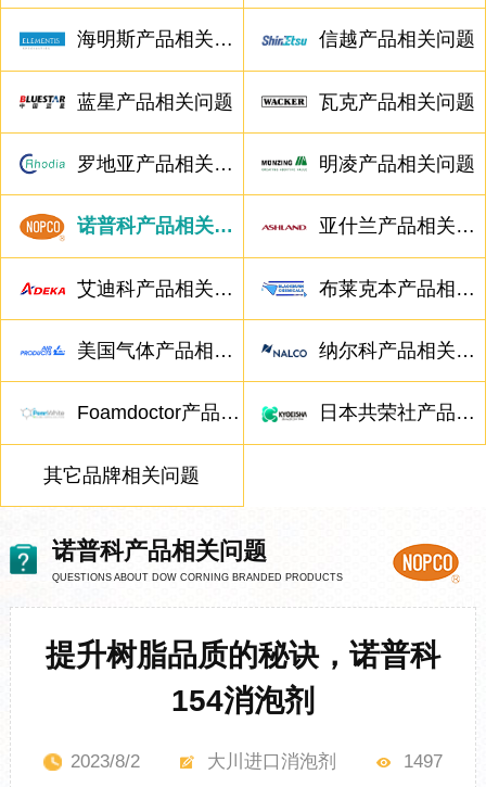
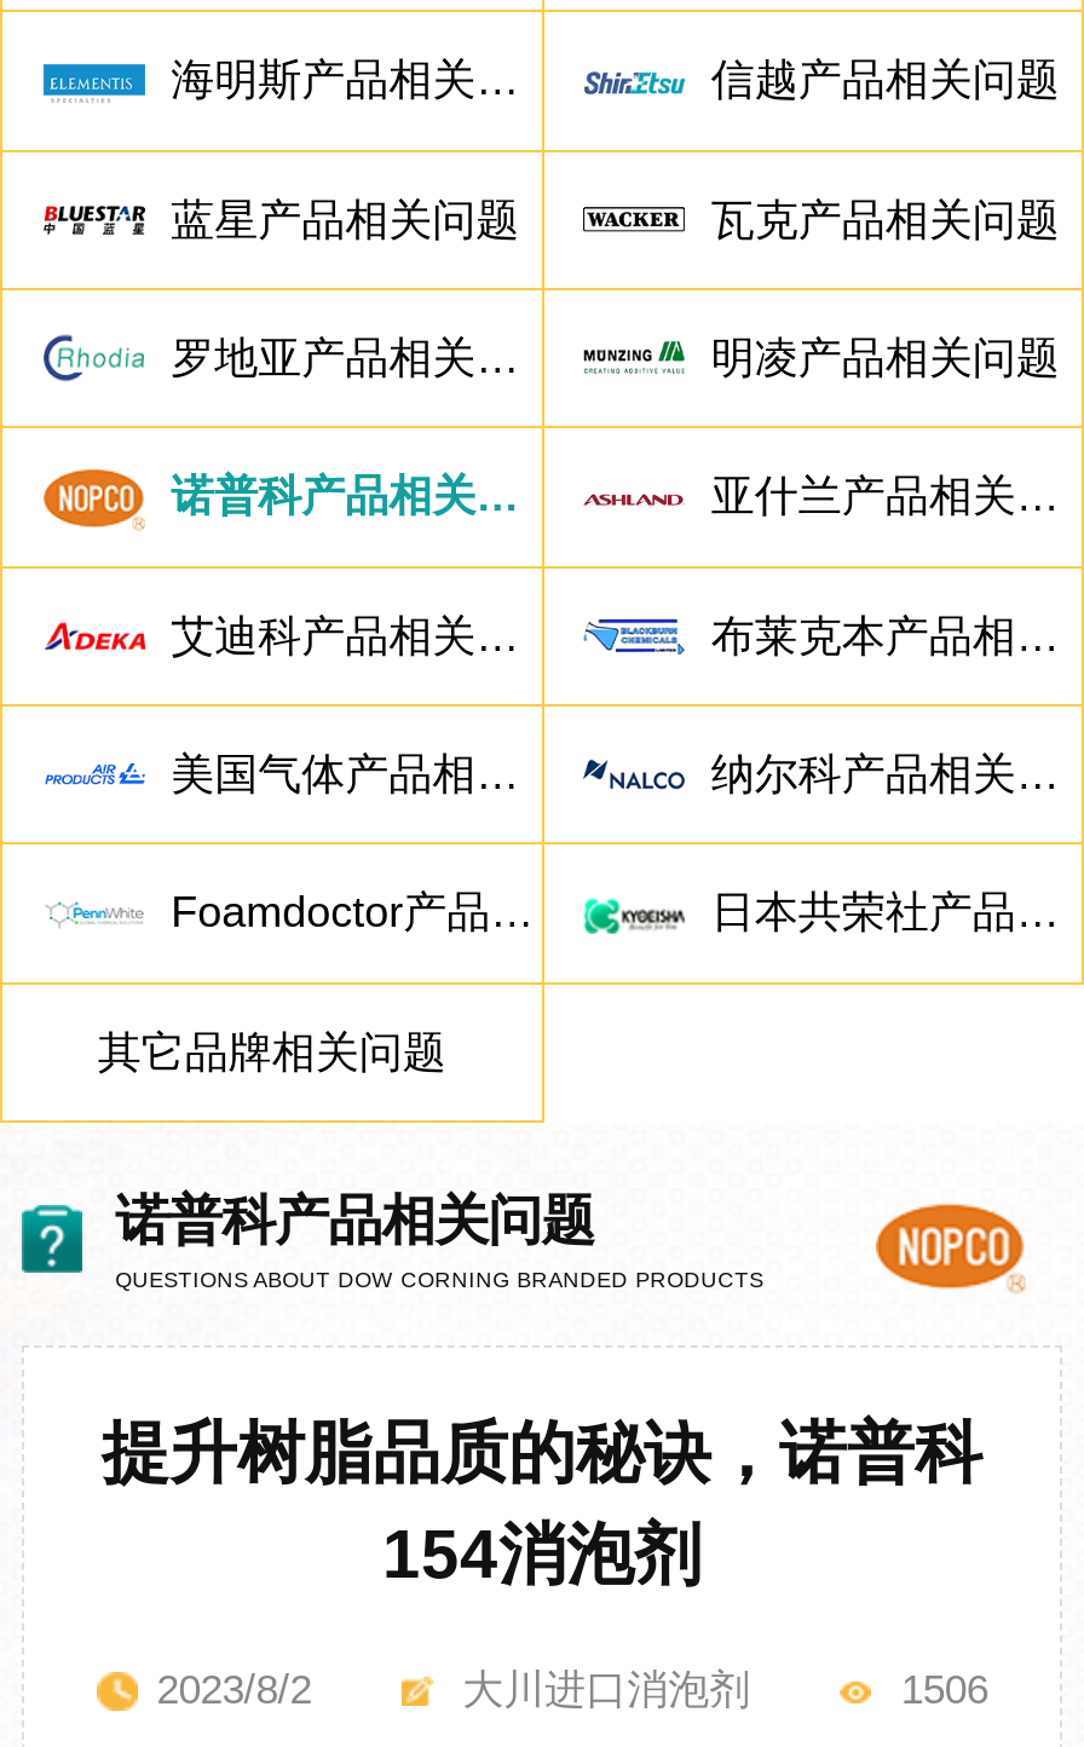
[404,751,443,772] 1497 -> [901,1667,988,1713] 1506

